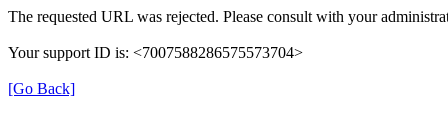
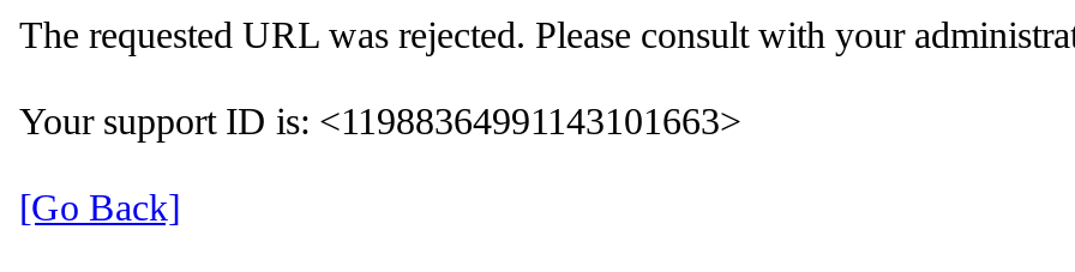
[8,44,303,61] Your support ID is: <7007588286575573704> -> [19,101,741,141] Your support ID is: <11988364991143101663>

